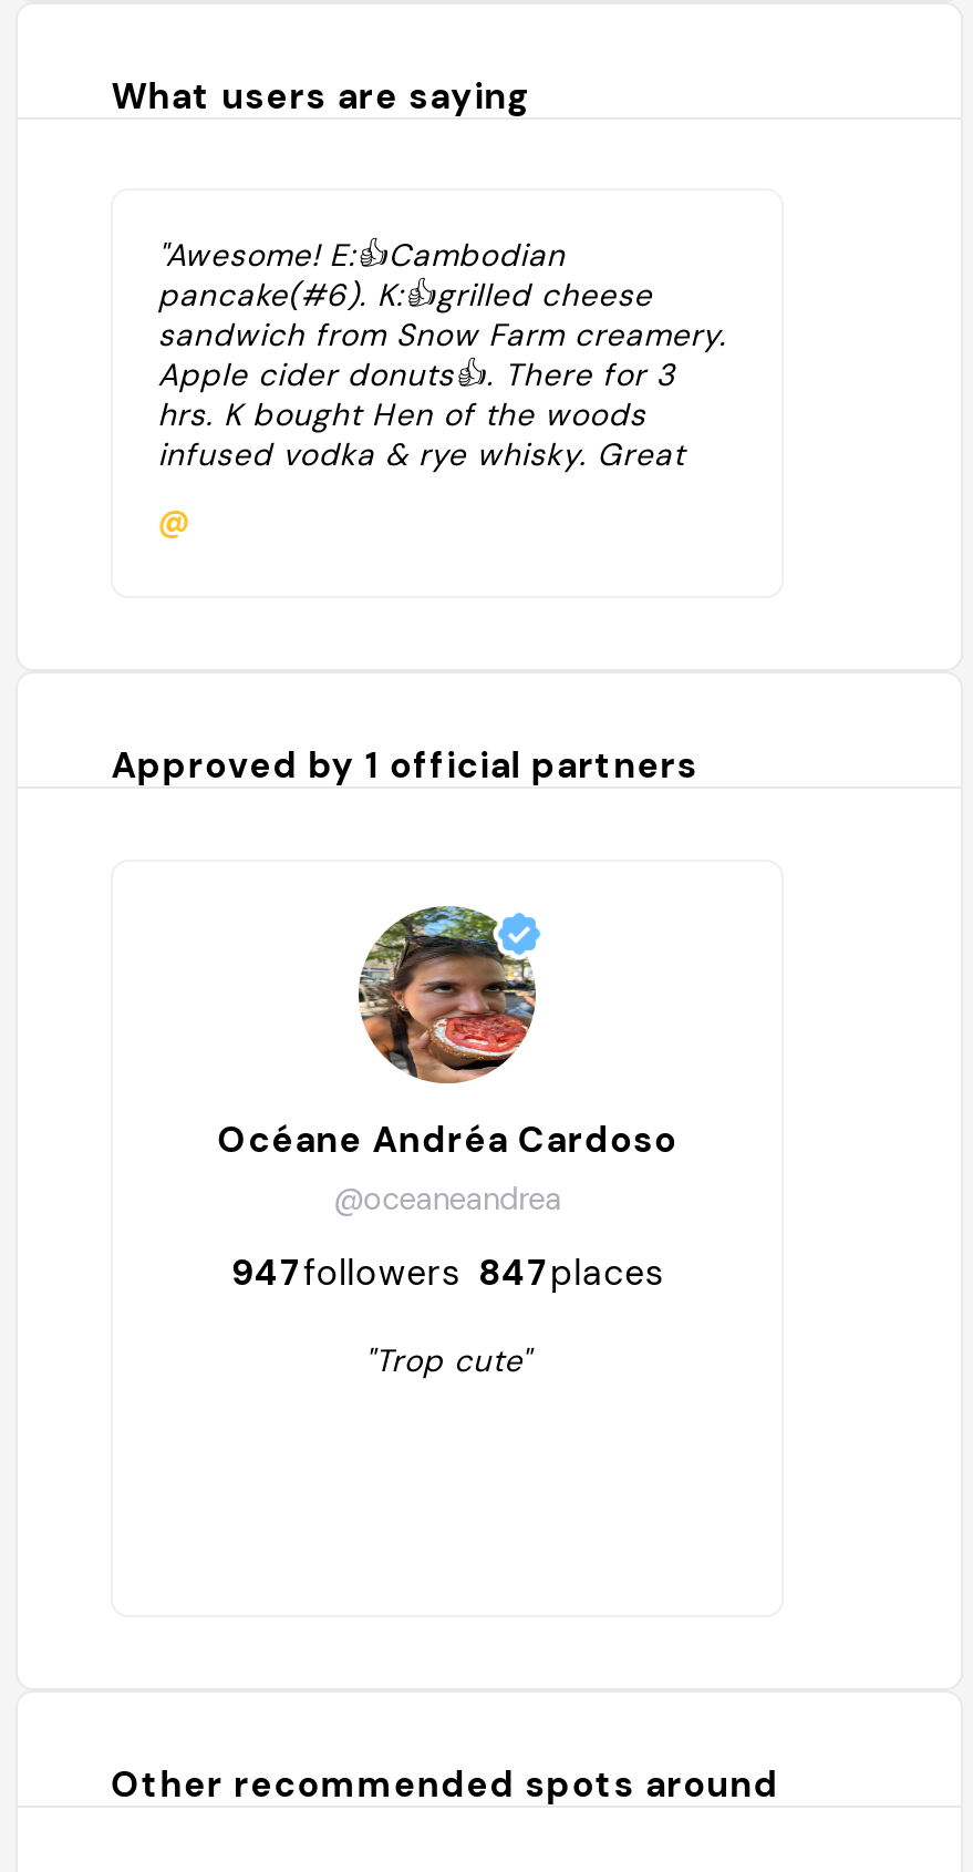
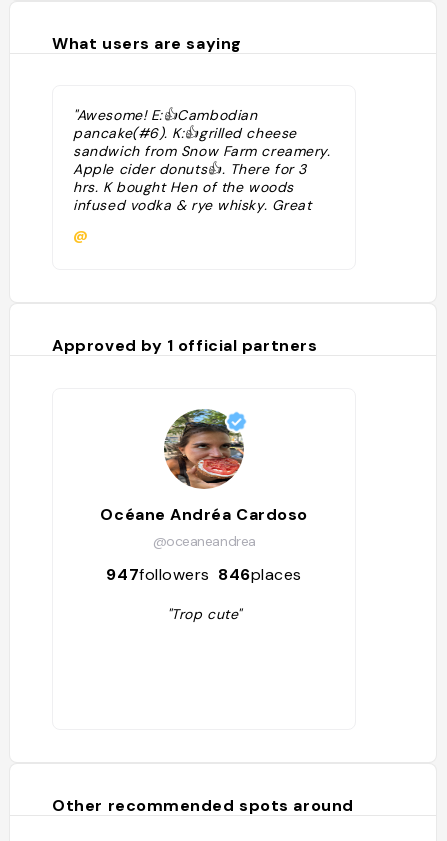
[231,1248,664,1295] 947followers 847places -> [106,563,302,584] 947followers 846places

